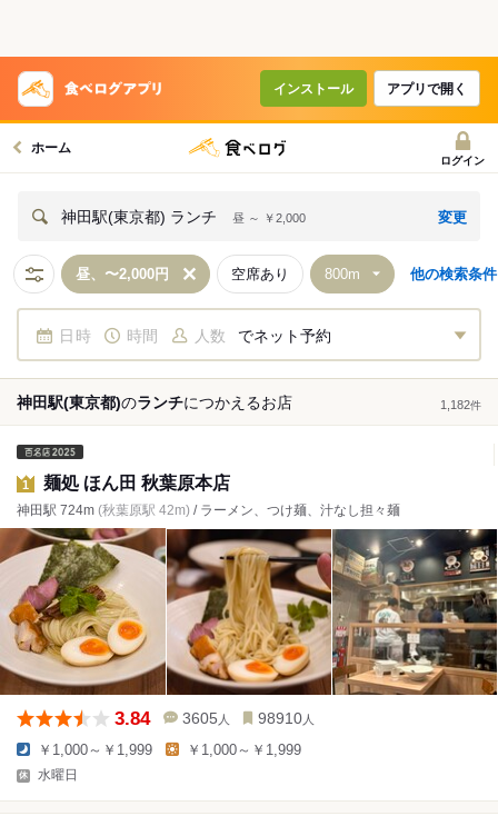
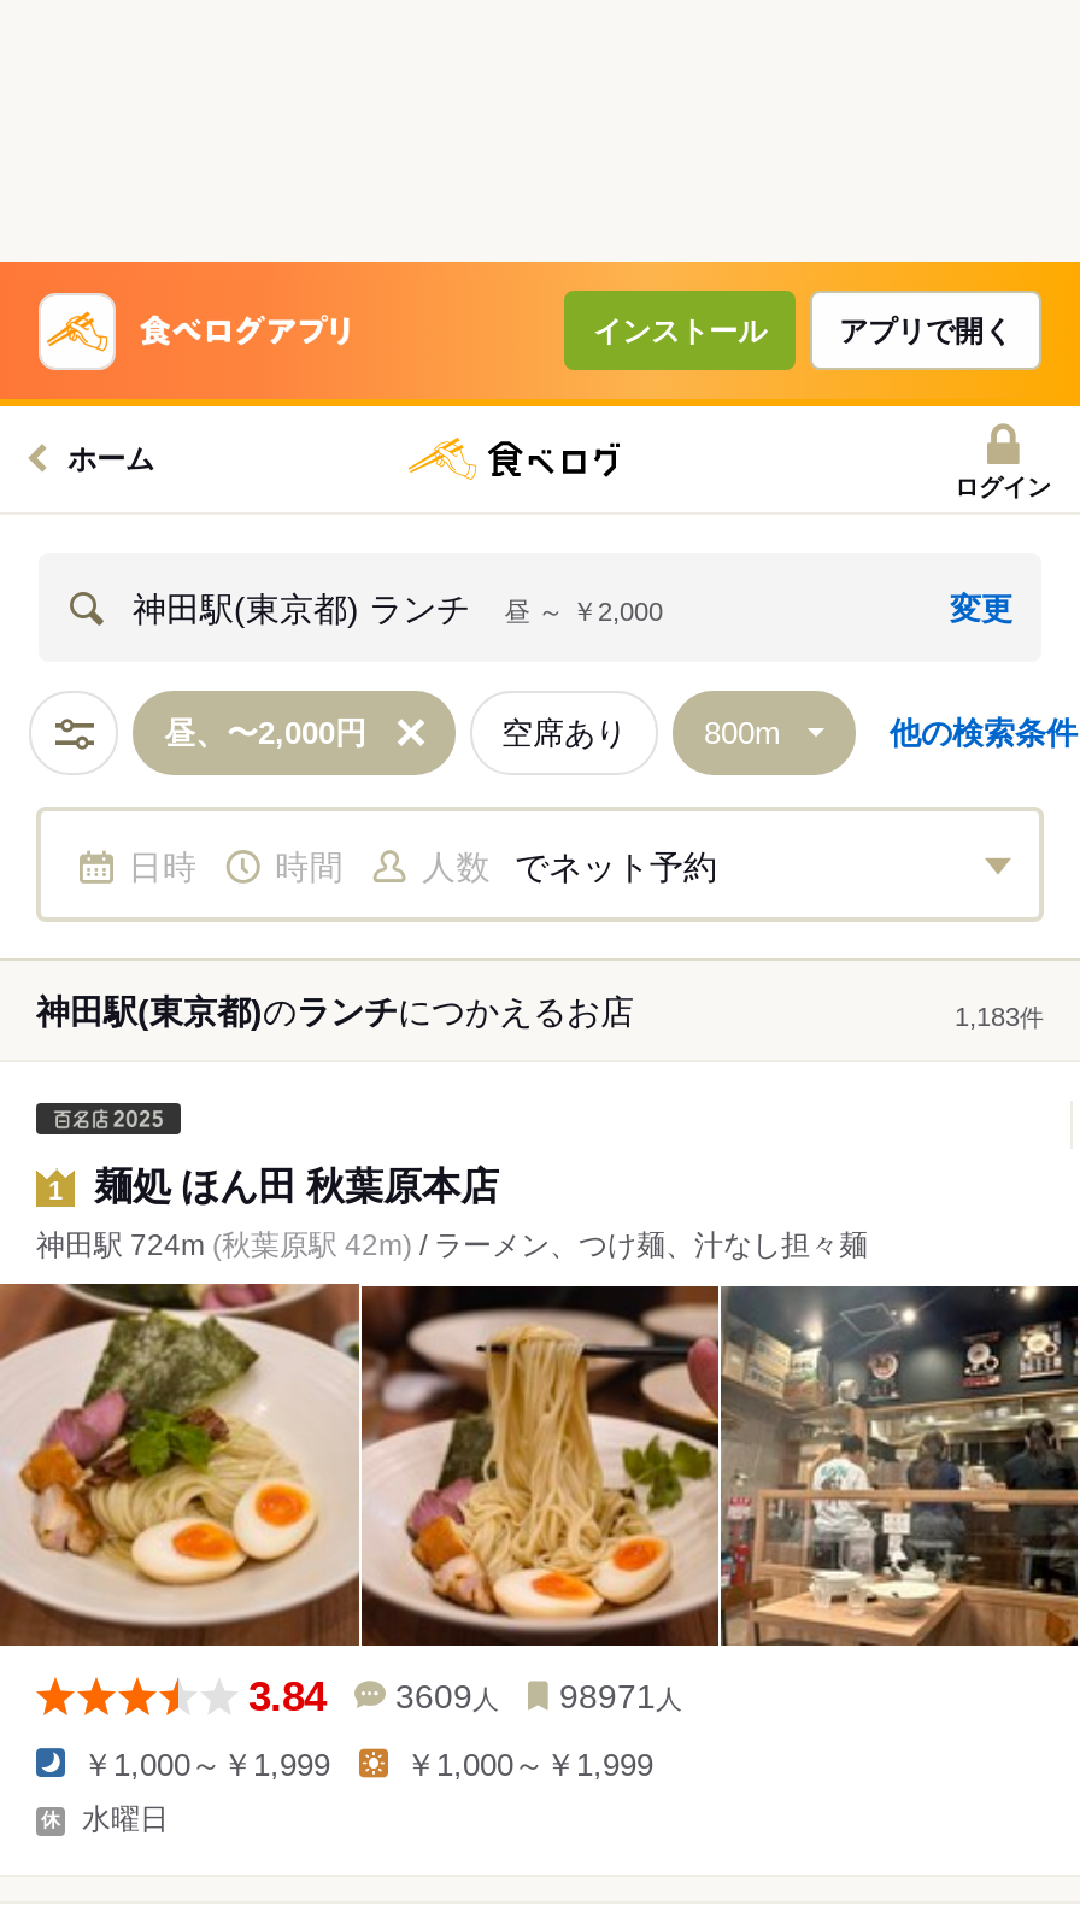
[440,398,481,412] 1,182件 -> [955,1003,1044,1032] 1,183件
[182,709,230,727] 3605人 -> [395,1677,499,1716] 3609人
[258,709,315,727] 98910人 -> [559,1677,682,1716] 98971人

